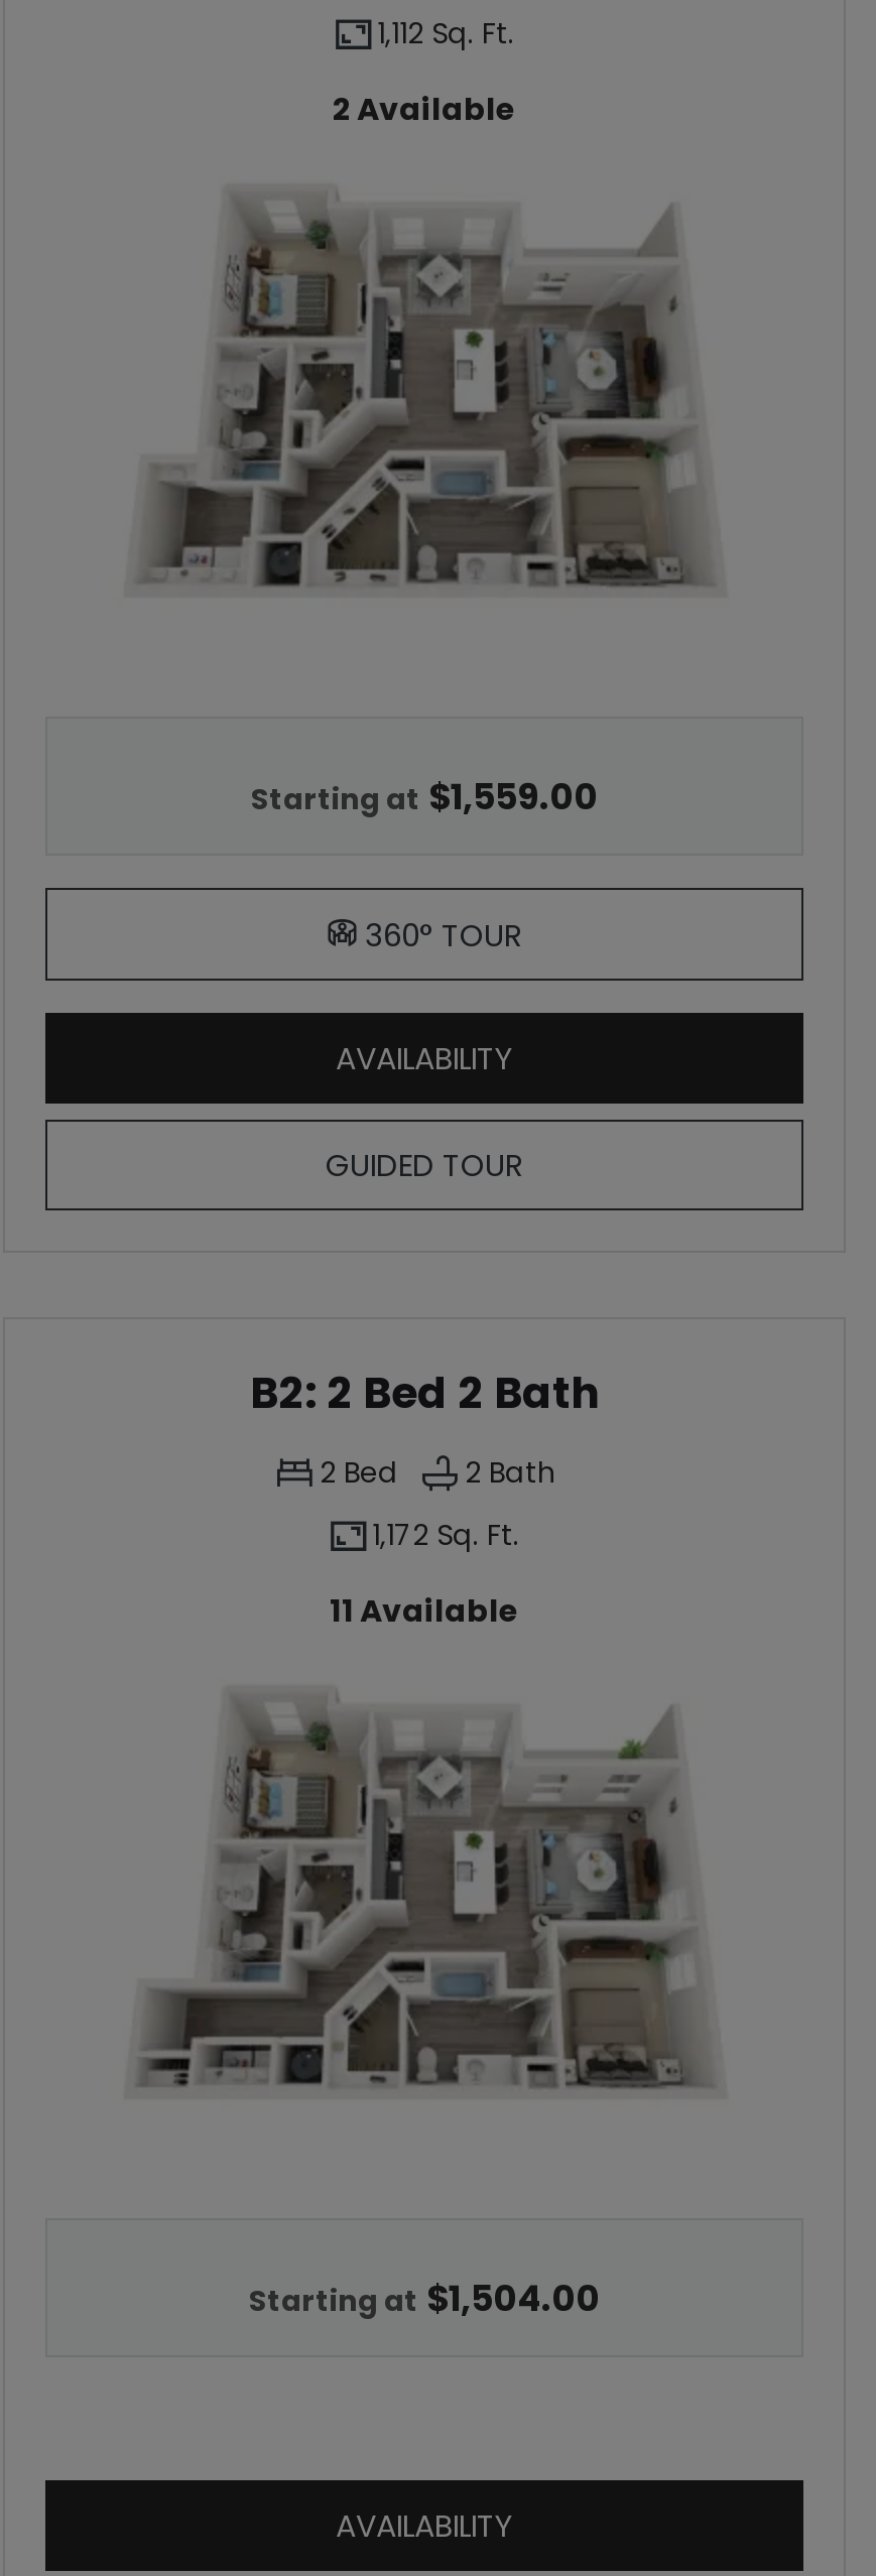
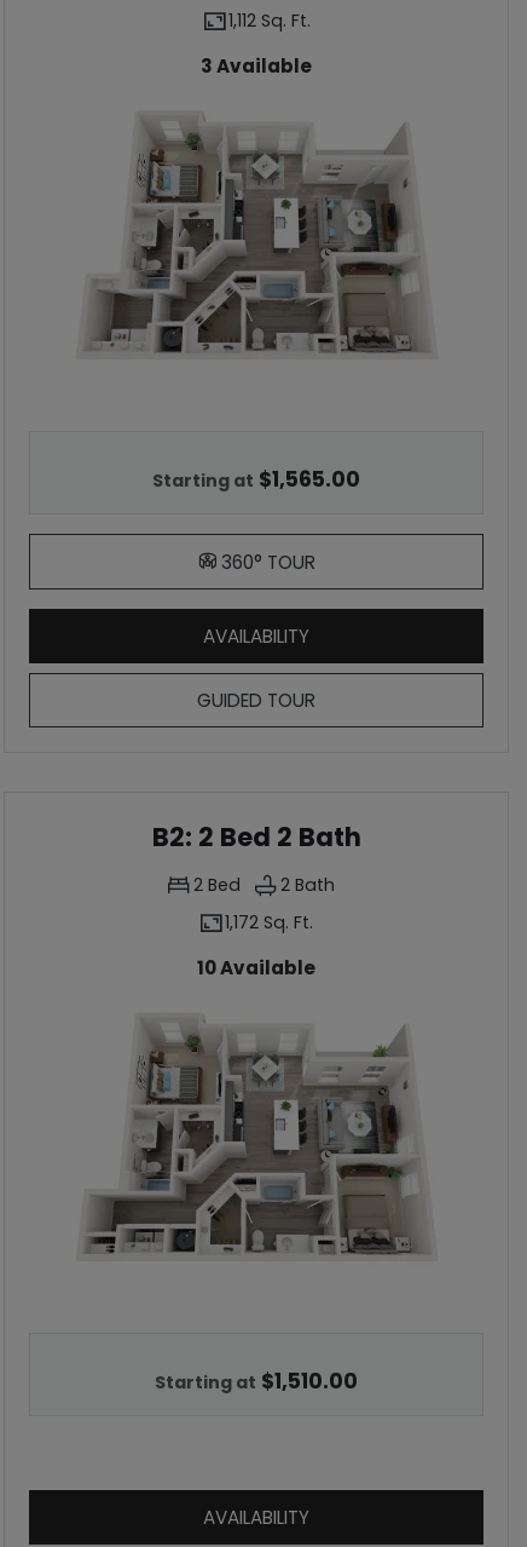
[333,87,516,130] 2 Available -> [201,53,312,78] 3 Available
[251,773,598,821] Starting at $1,559.00 -> [152,465,360,494] Starting at $1,565.00
[330,1589,519,1631] 11 Available -> [197,955,315,980] 10 Available
[249,2274,600,2323] Starting at $1,504.00 -> [155,1366,358,1395] Starting at $1,510.00

